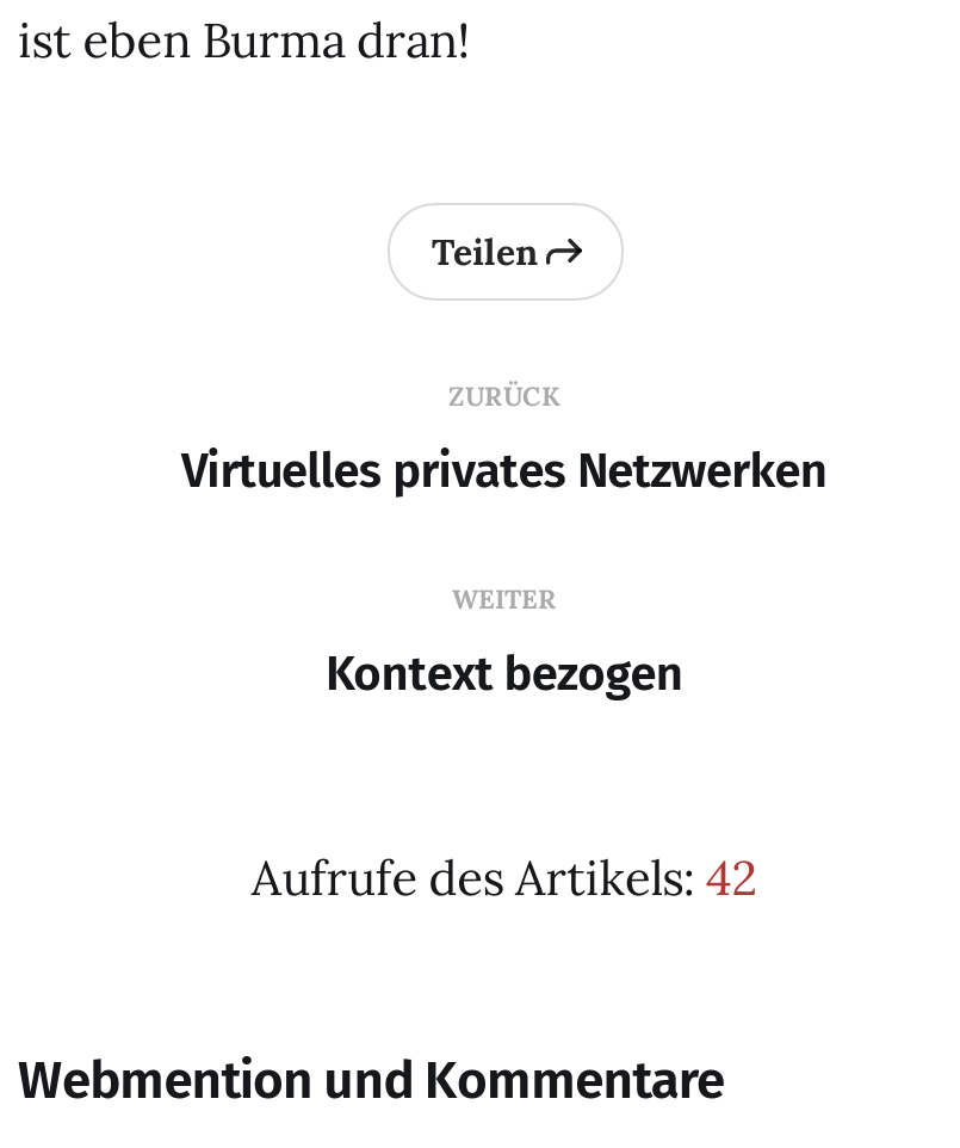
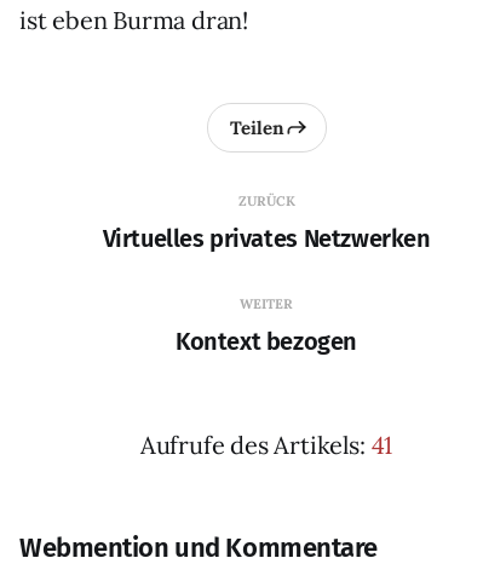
[251,847,758,907] Aufrufe des Artikels: 42 -> [140,430,392,460] Aufrufe des Artikels: 41

